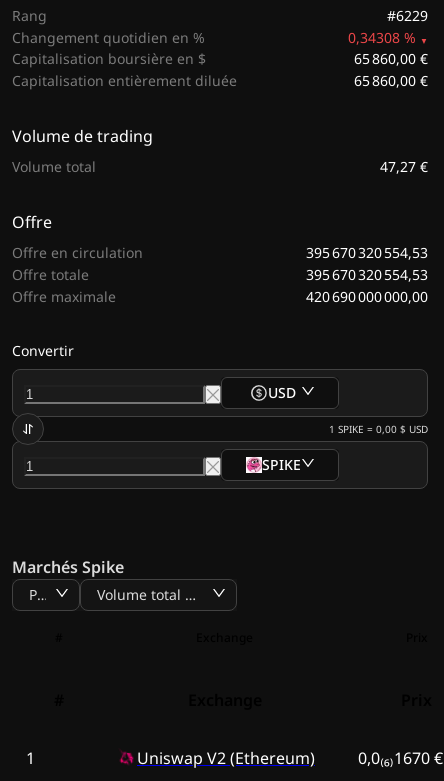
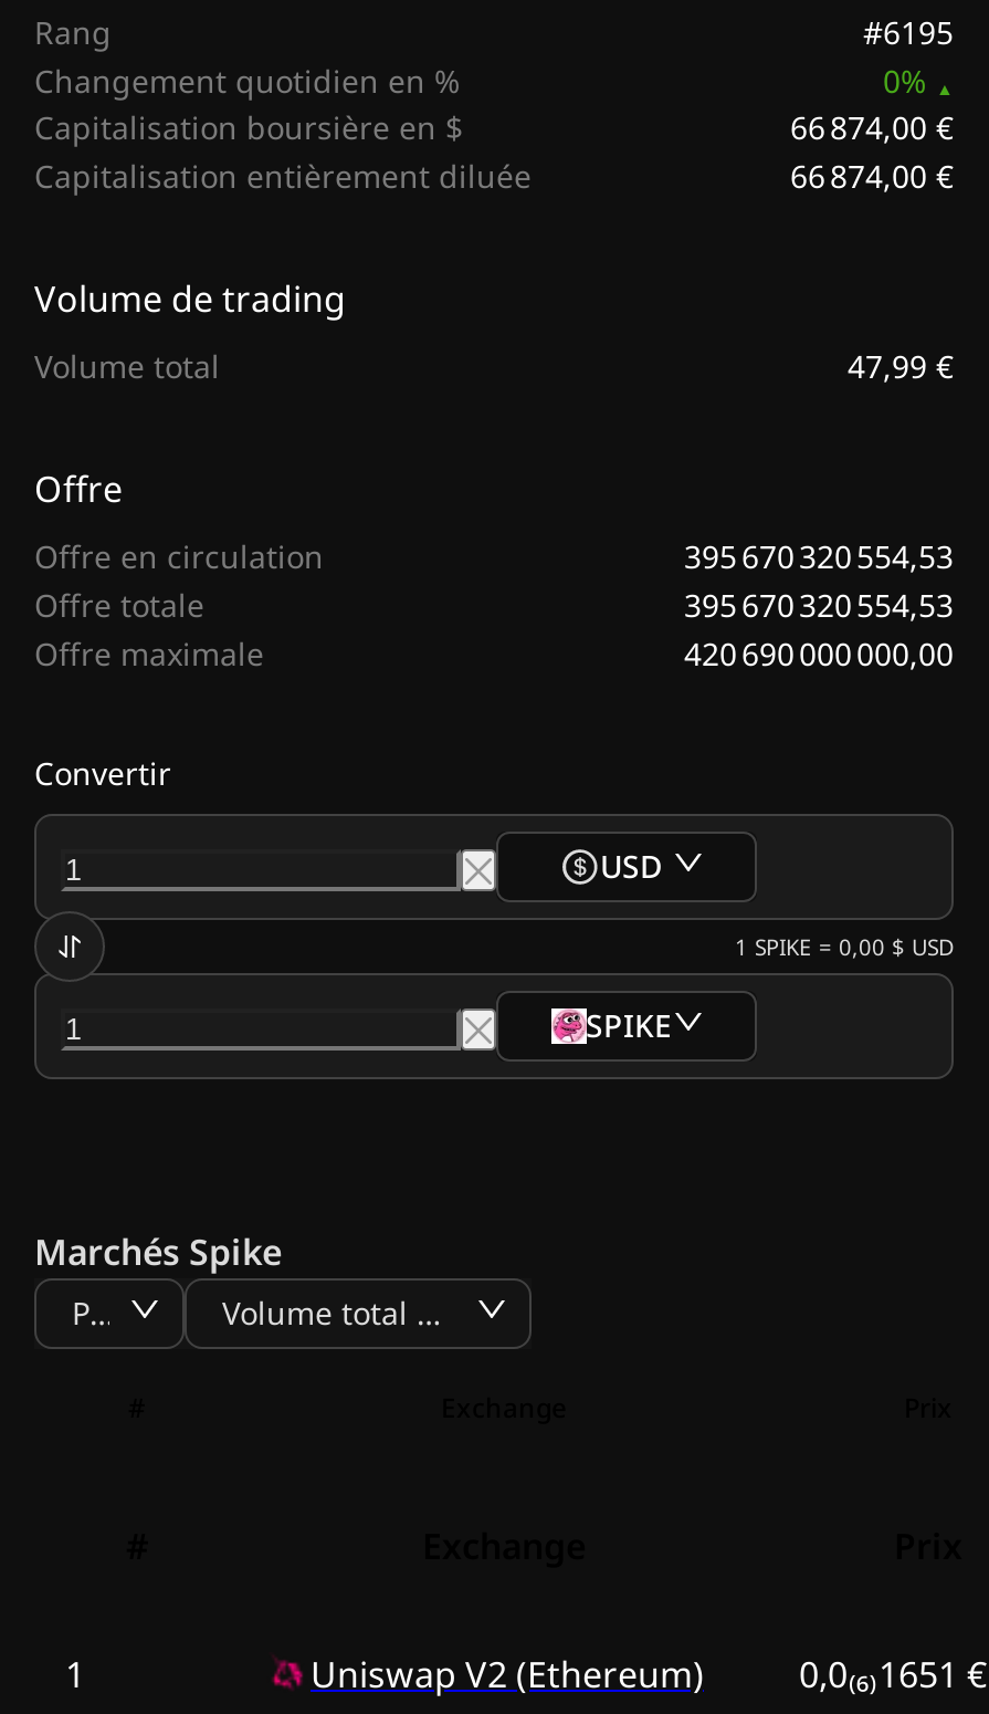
[387,6,428,25] #6229 -> [863,11,954,53] #6195
[348,28,416,47] 0,34308 % -> [883,59,927,101] 0%
[354,49,428,68] 65 860,00 € -> [790,106,954,148] 66 874,00 €
[354,71,428,90] 65 860,00 € -> [790,154,954,196] 66 874,00 €
[380,157,428,176] 47,27 € -> [848,345,954,387] 47,99 €
[137,747,443,769] Uniswap V2 (Ethereum) 0,0₍₆₎1670 € -> [311,1649,987,1698] Uniswap V2 (Ethereum) 0,0₍₆₎1651 €

